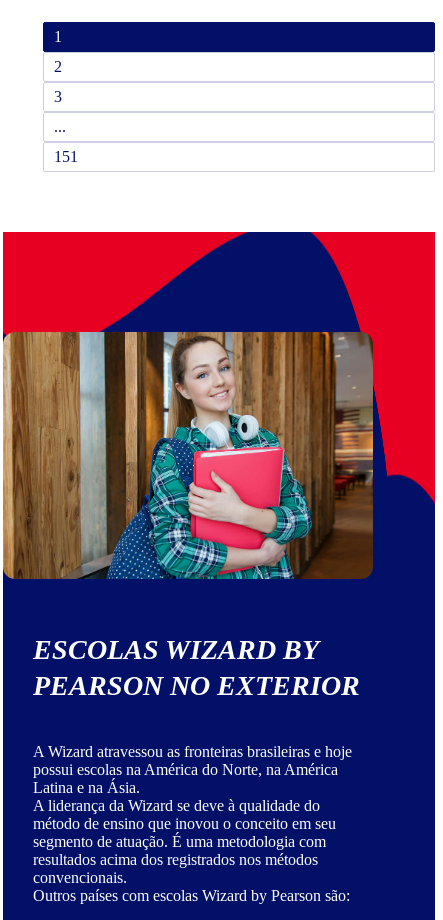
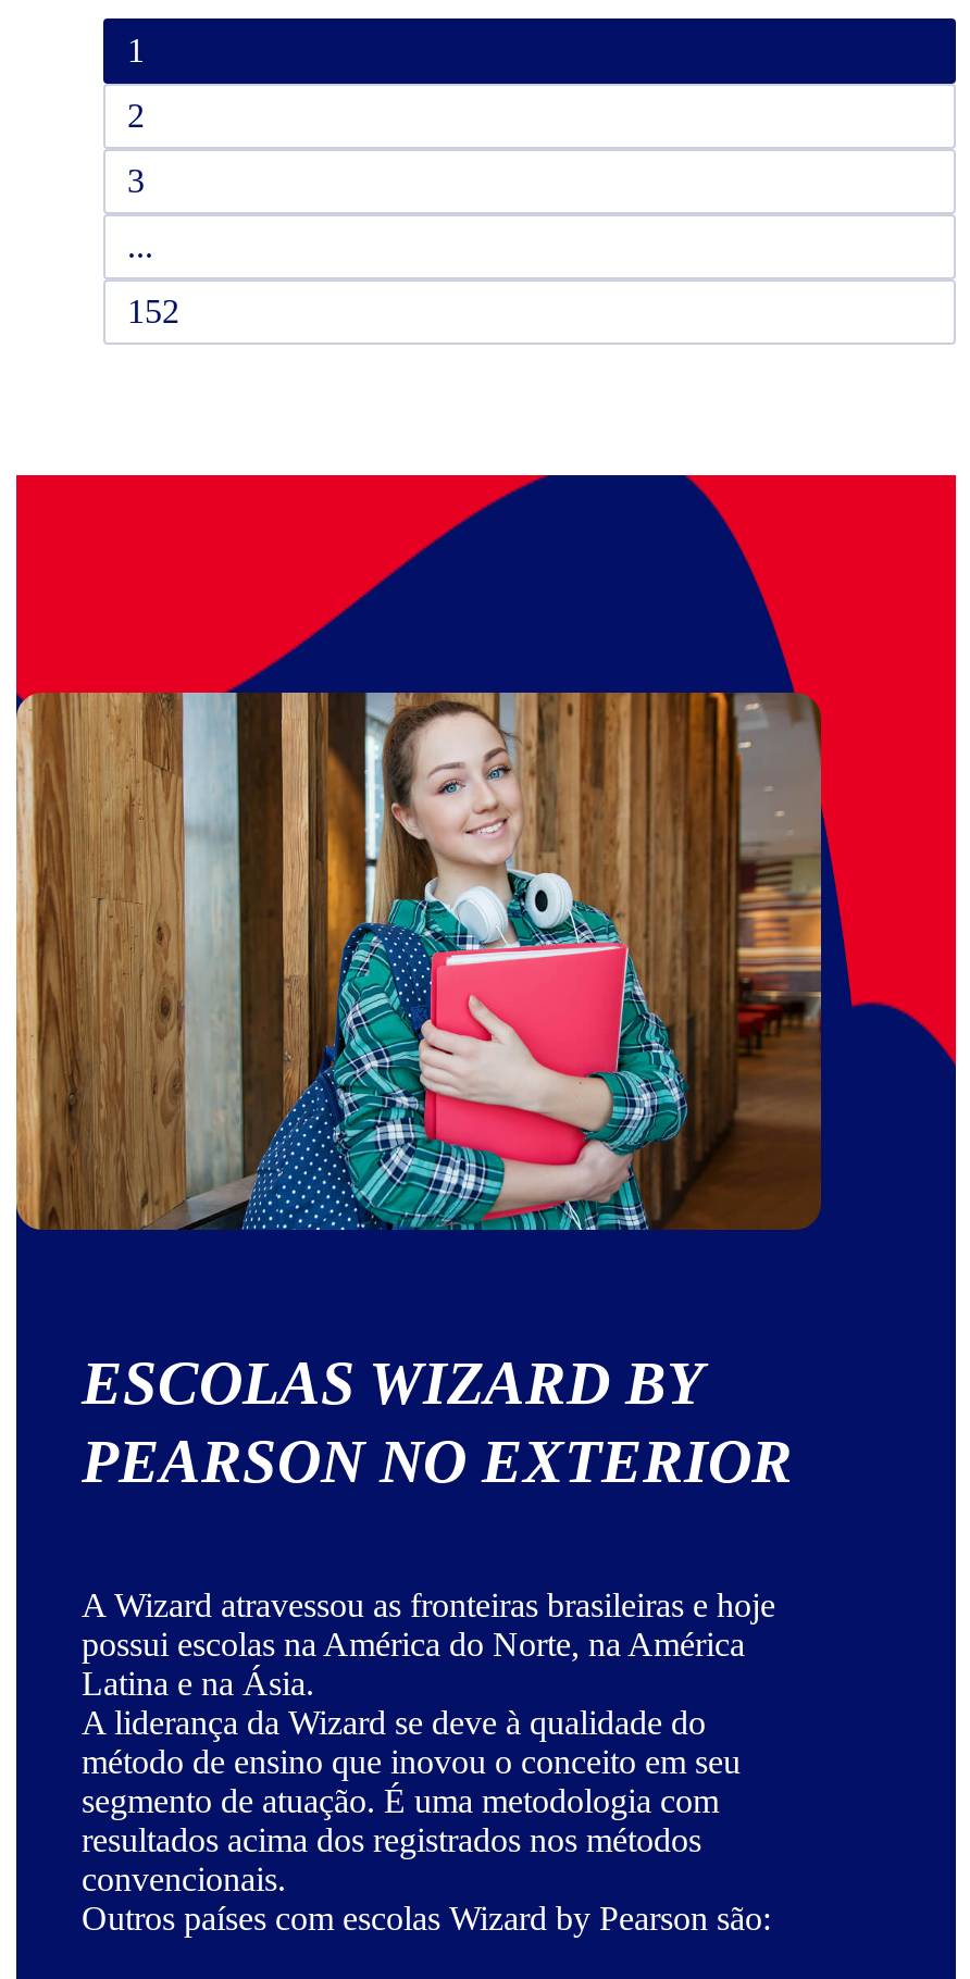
[54,148,78,165] 151 -> [127,292,179,329] 152

